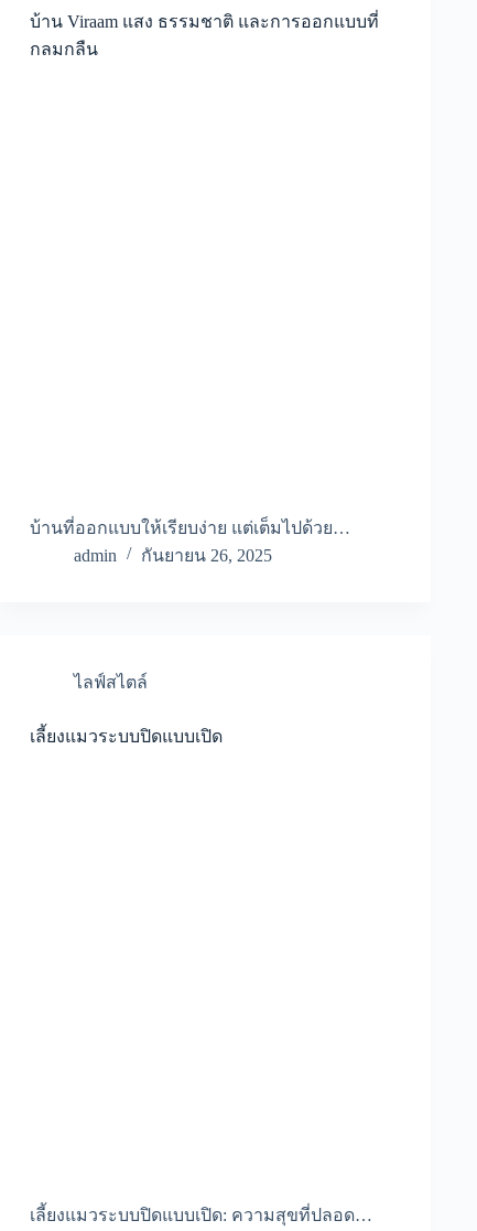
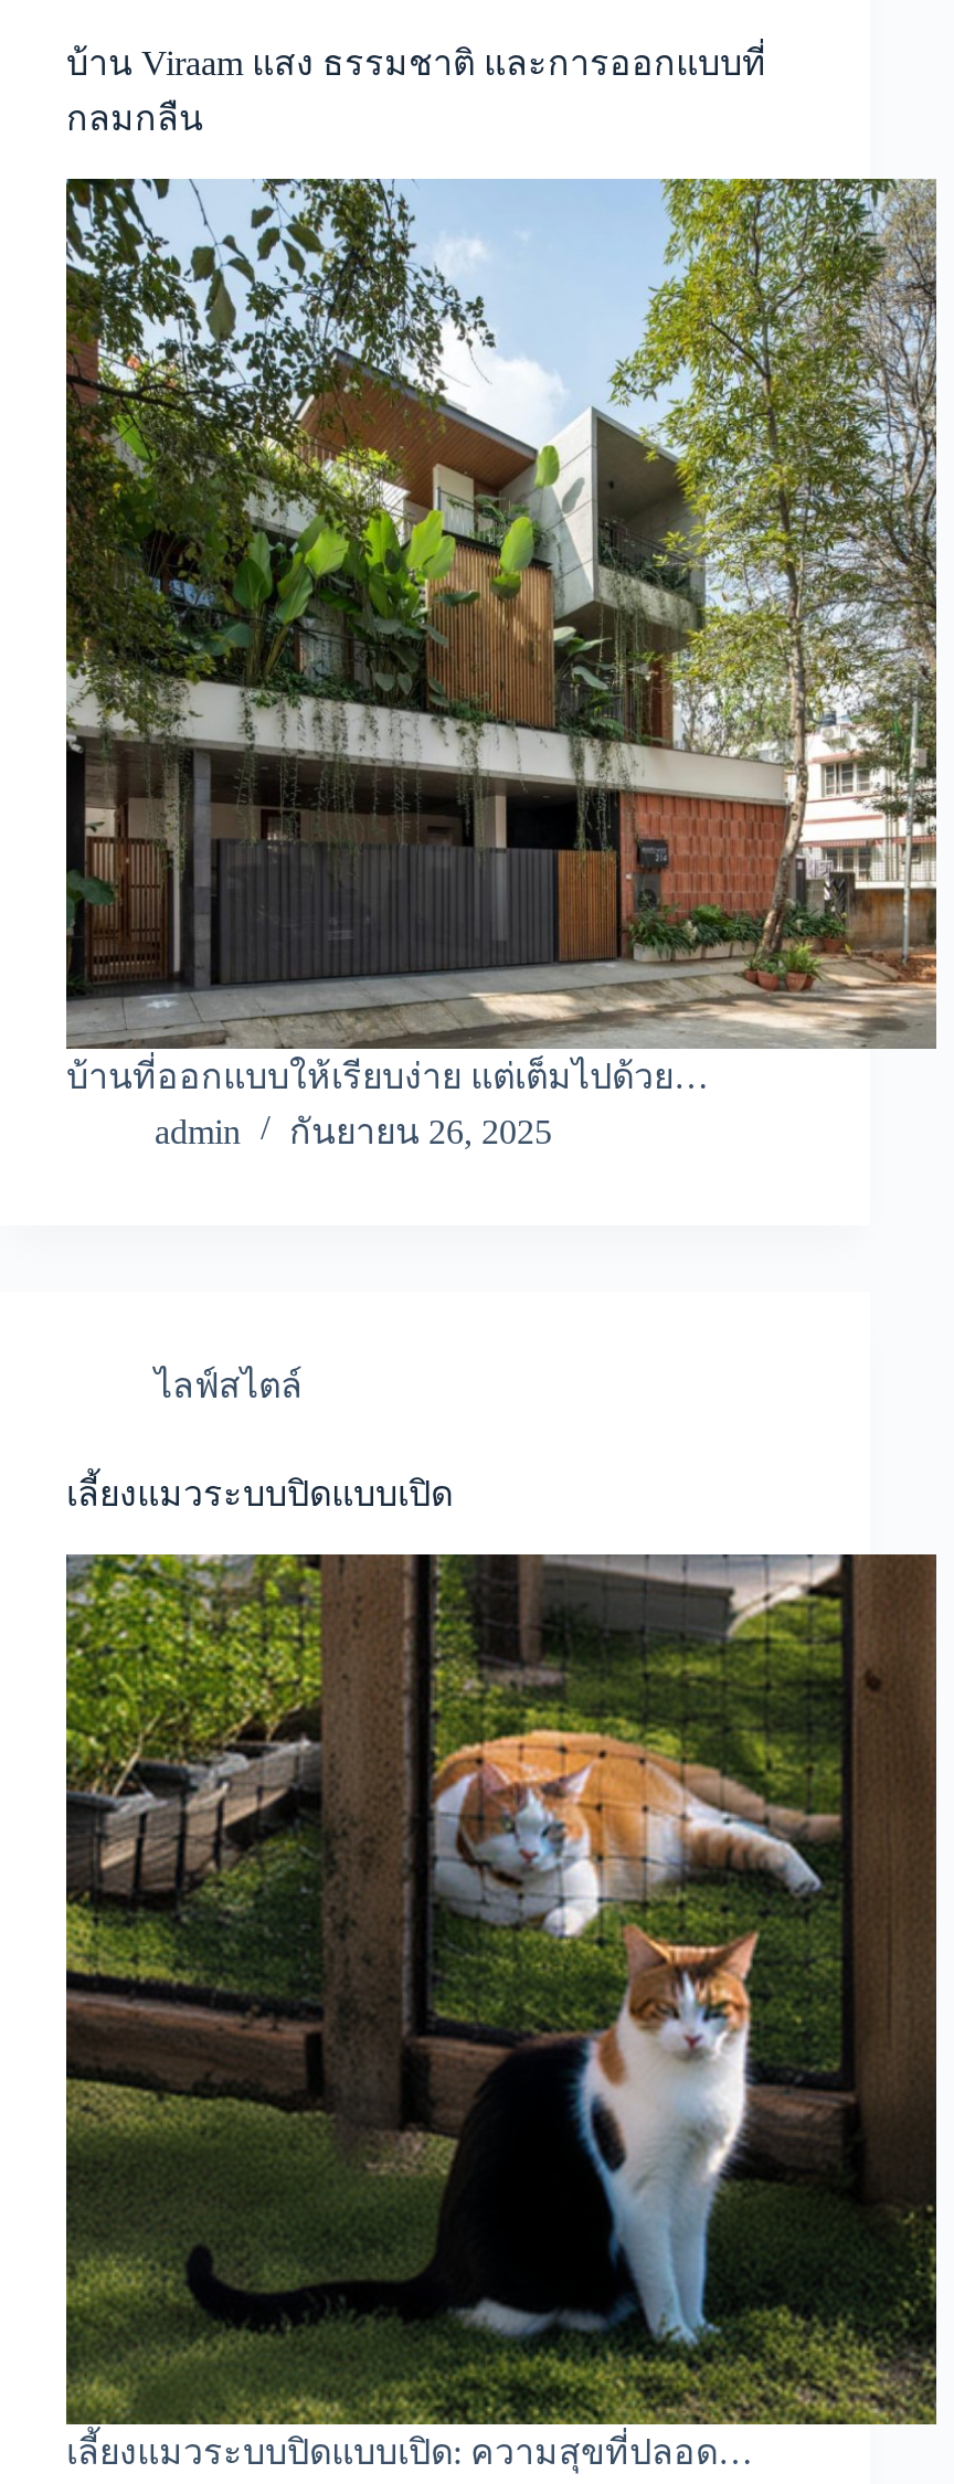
none -> [64,177,939,1051] [image]
none -> [64,1552,939,2427] [image]

